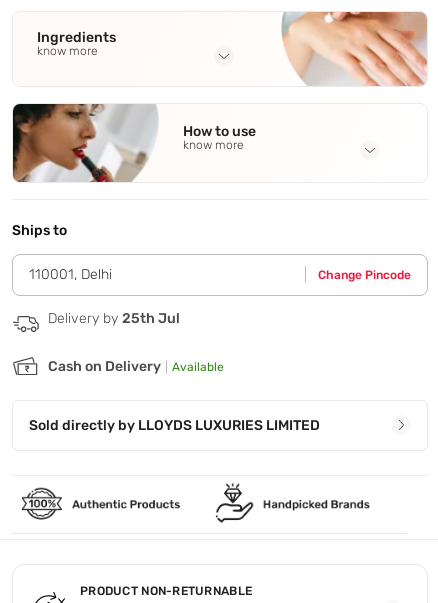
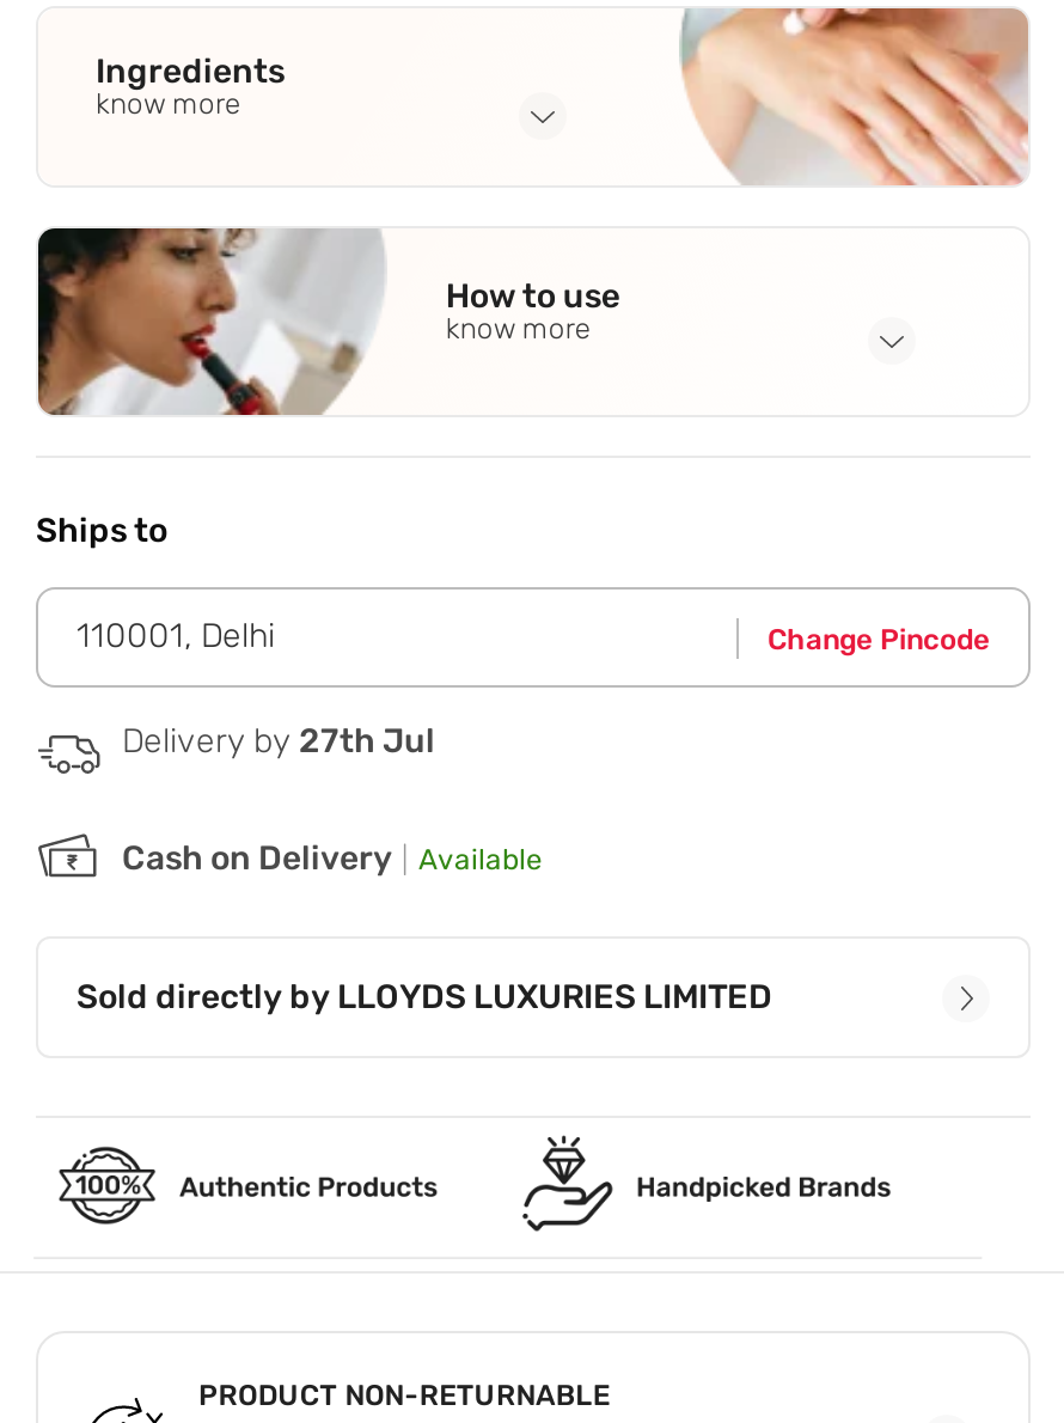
[48,309,180,326] Delivery by 25th Jul -> [122,721,435,762] Delivery by 27th Jul

